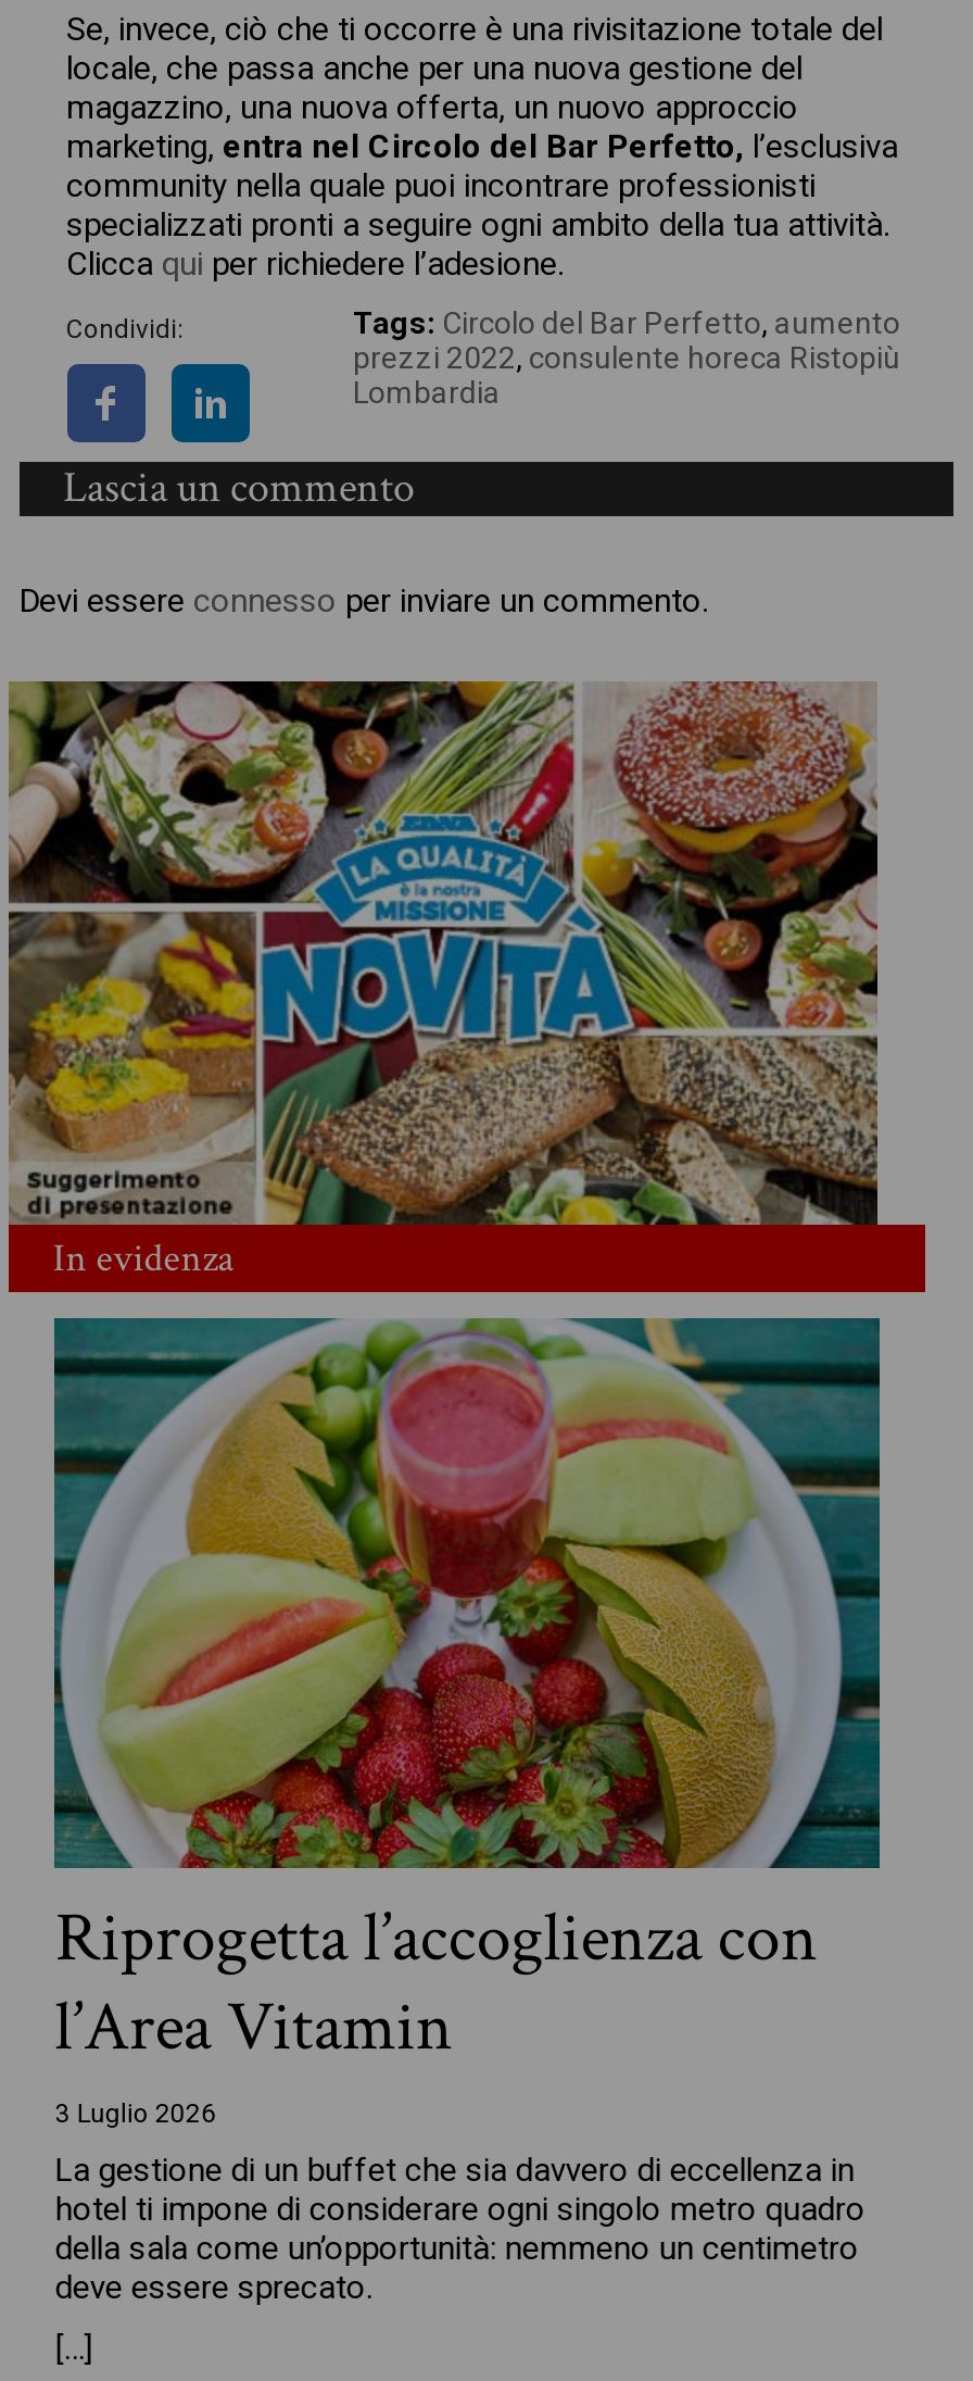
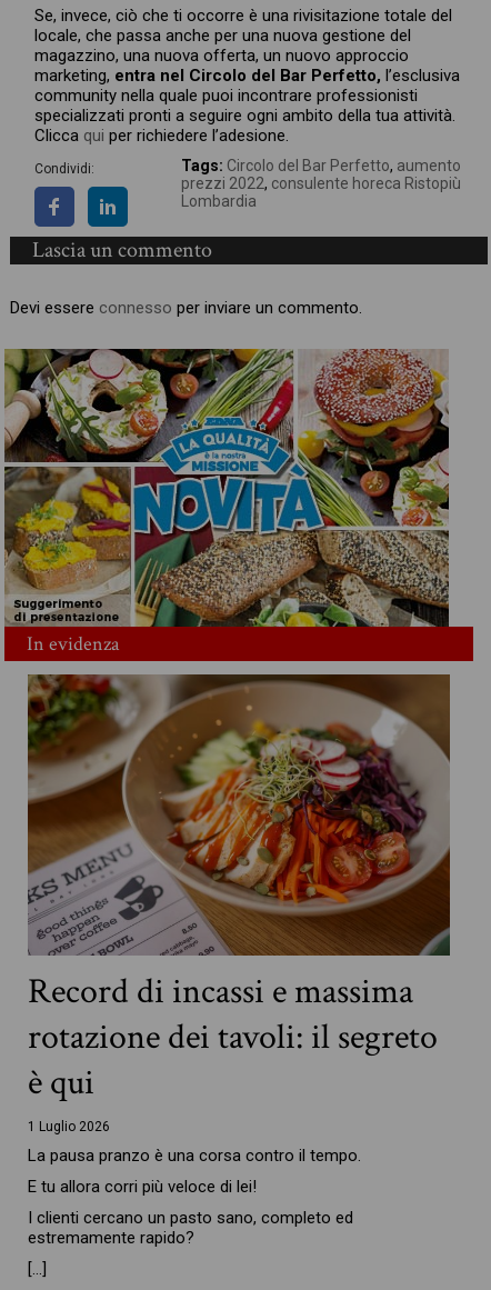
[52,1316,882,2308] [image] | Riprogetta l’accoglienza con | l’Area Vitamin | 3 Luglio 2026 | La gestione di un buffet che sia davvero di eccellenza in | hotel ti impone di considerare ogni singolo metro quadro | della sala come un’opportunità: nemmeno un centimetro | deve essere sprecato. -> [27,673,451,1248] [image] | Record di incassi e massima | rotazione dei tavoli: il segreto | è qui | 1 Luglio 2026 | La pausa pranzo è una corsa contro il tempo. | E tu allora corri più veloce di lei! | I clienti cercano un pasto sano, completo ed | estremamente rapido?

